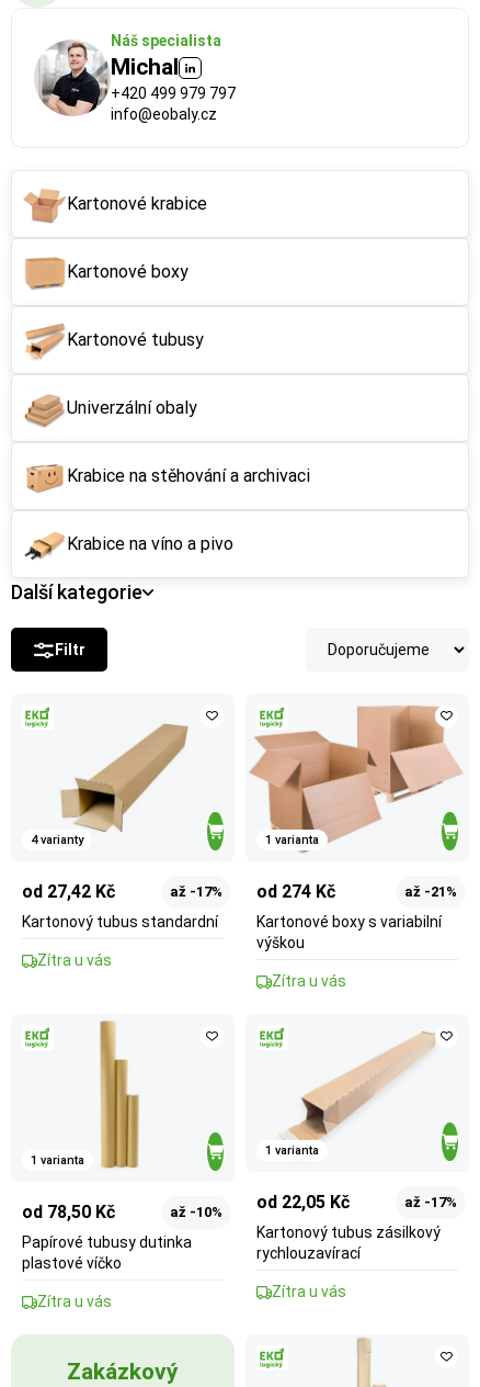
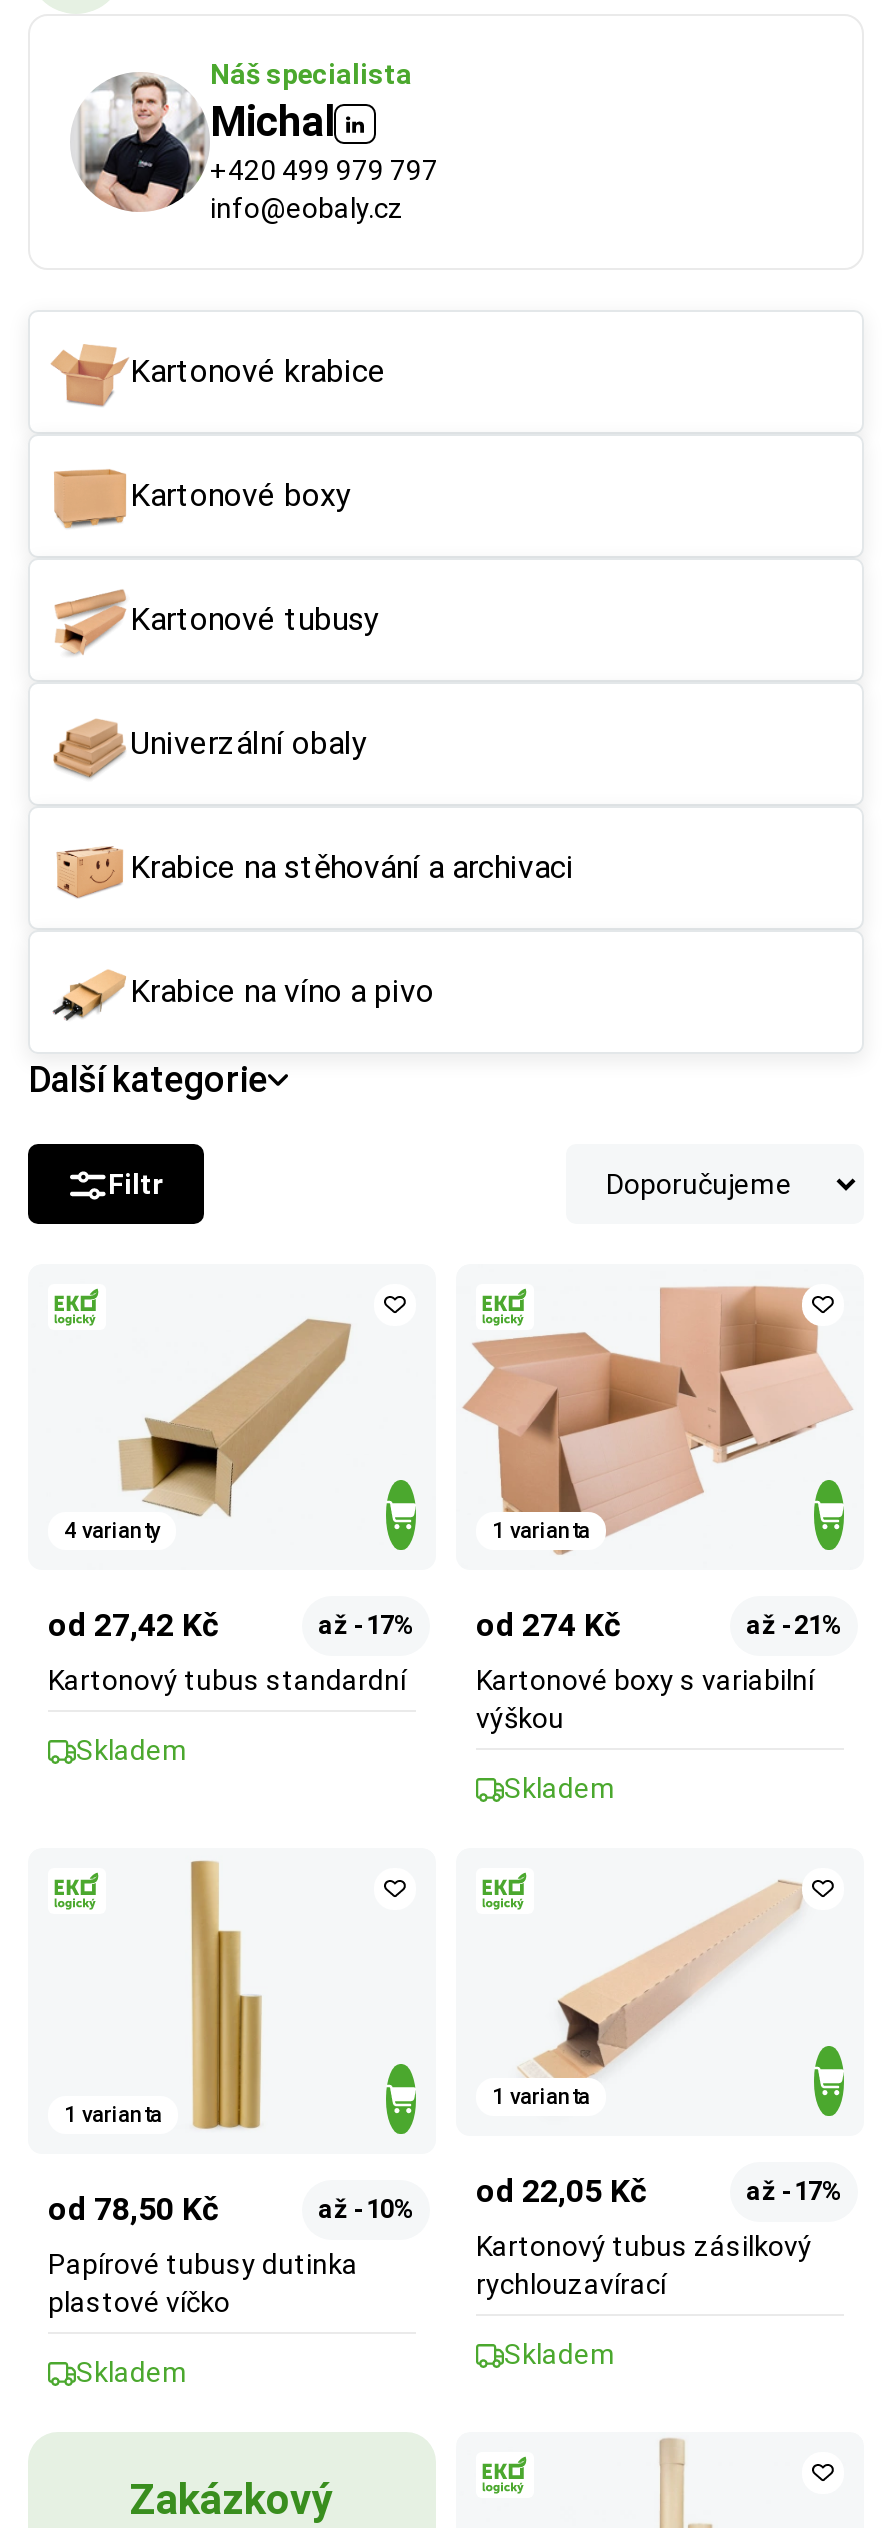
[37,951,112,969] Zítra u vás -> [76,1734,188,1766] Skladem
[272,972,346,990] Zítra u vás -> [504,1772,616,1804] Skladem
[272,1283,346,1300] Zítra u vás -> [504,2338,616,2370] Skladem
[37,1293,112,1310] Zítra u vás -> [76,2356,188,2388] Skladem

